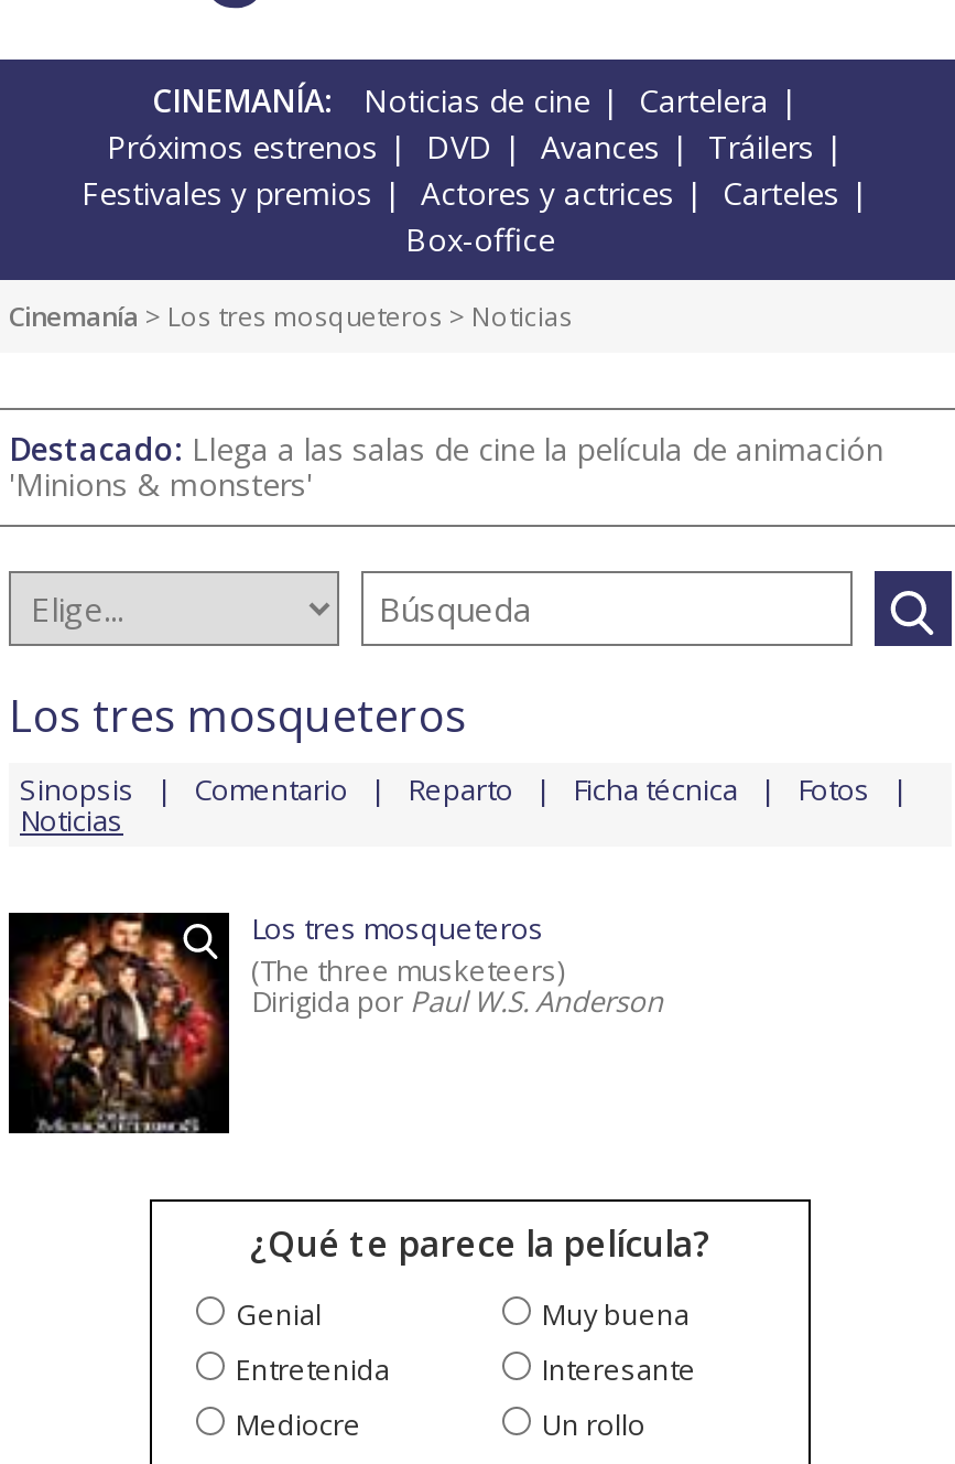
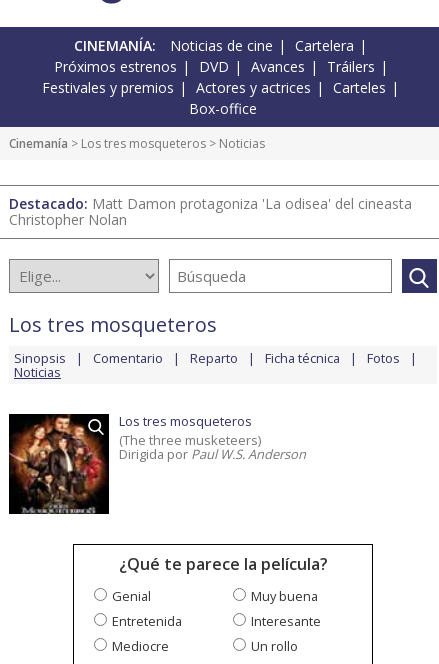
[9,428,883,505] Destacado: Llega a las salas de cine la película de animación | 'Minions & monsters' -> [9,194,412,229] Destacado: Matt Damon protagoniza 'La odisea' del cineasta | Christopher Nolan

